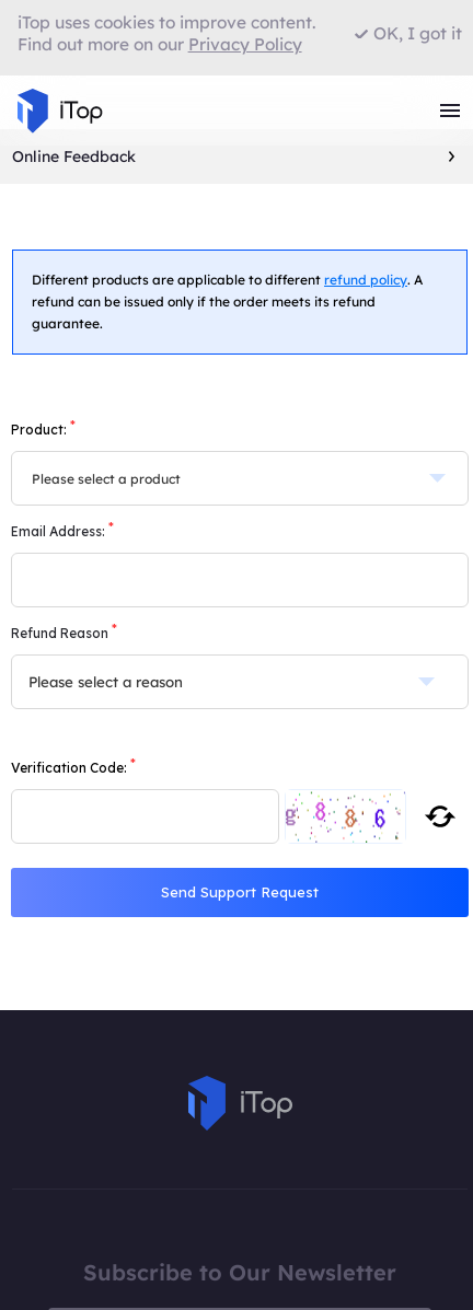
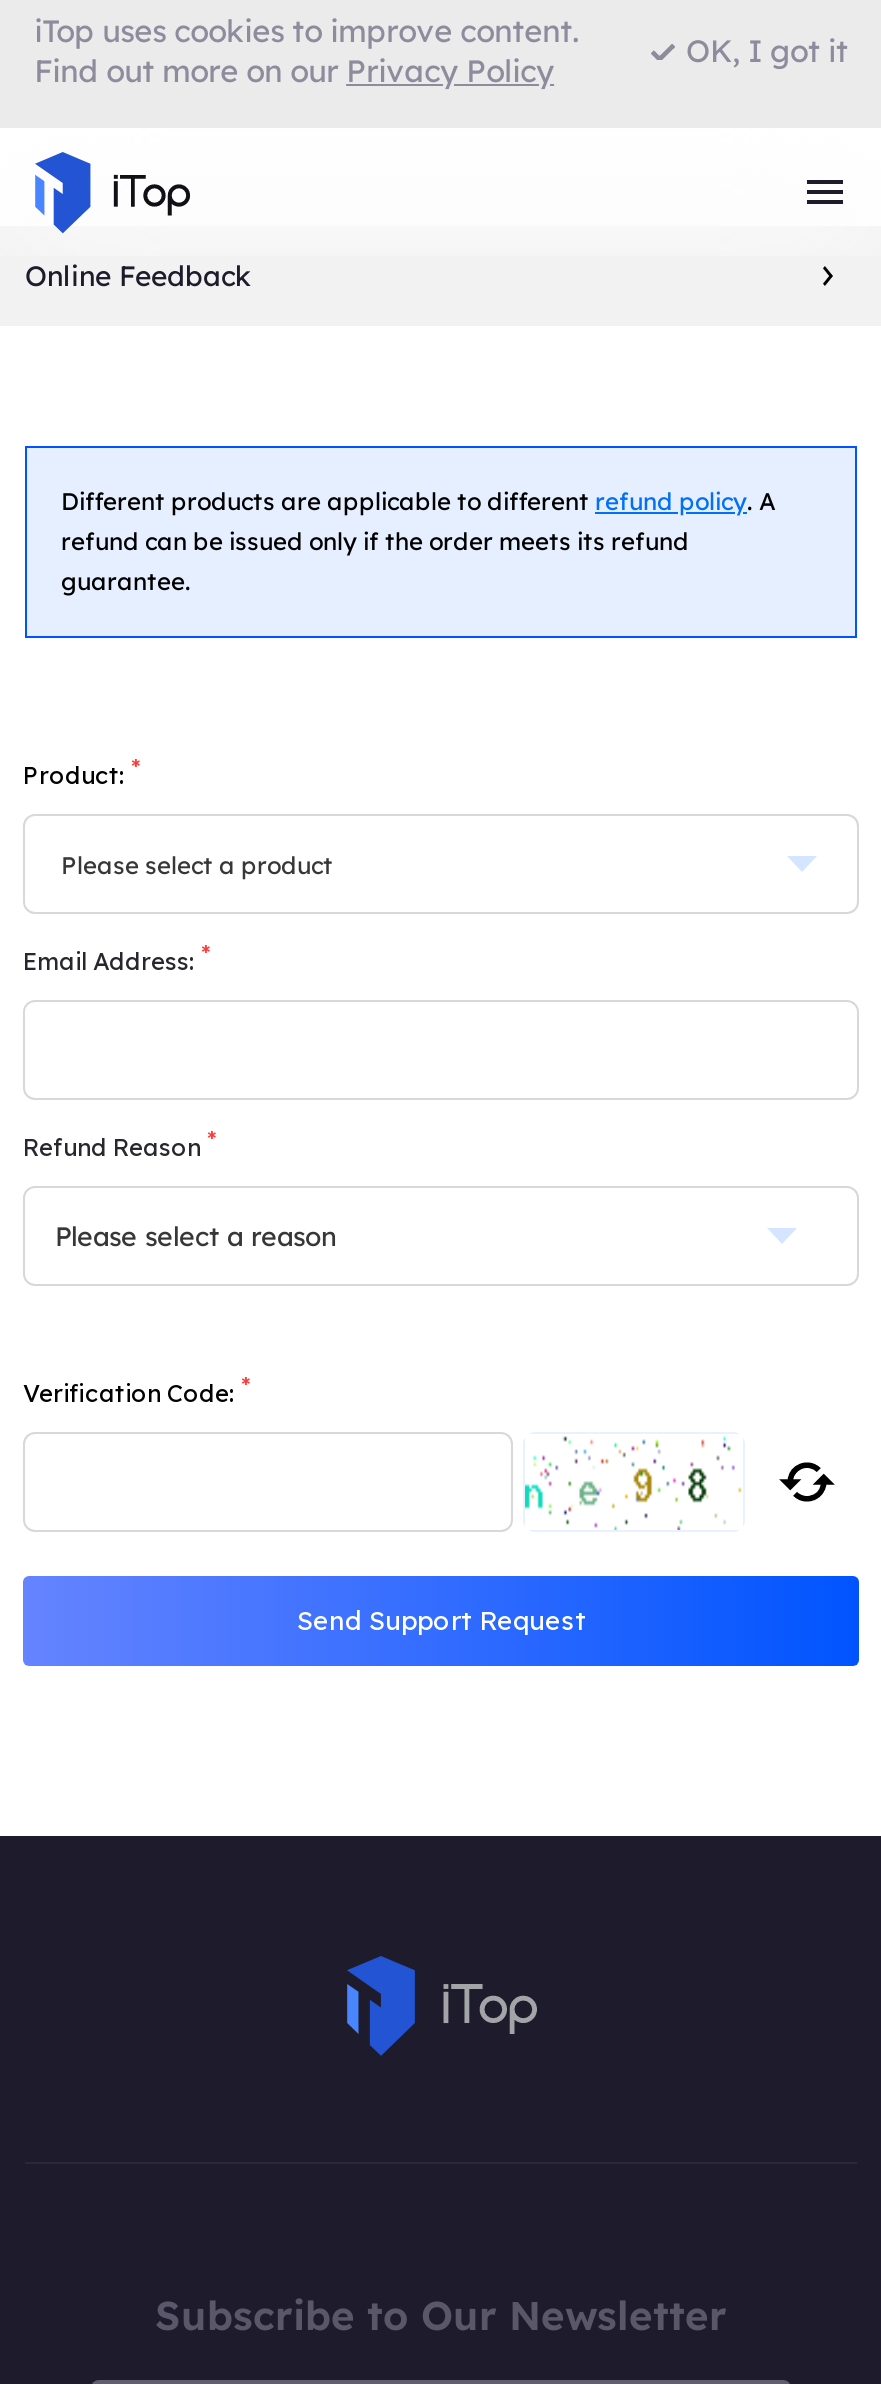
[285,792,401,843] [image] -> [523,1436,741,1528] [image]

